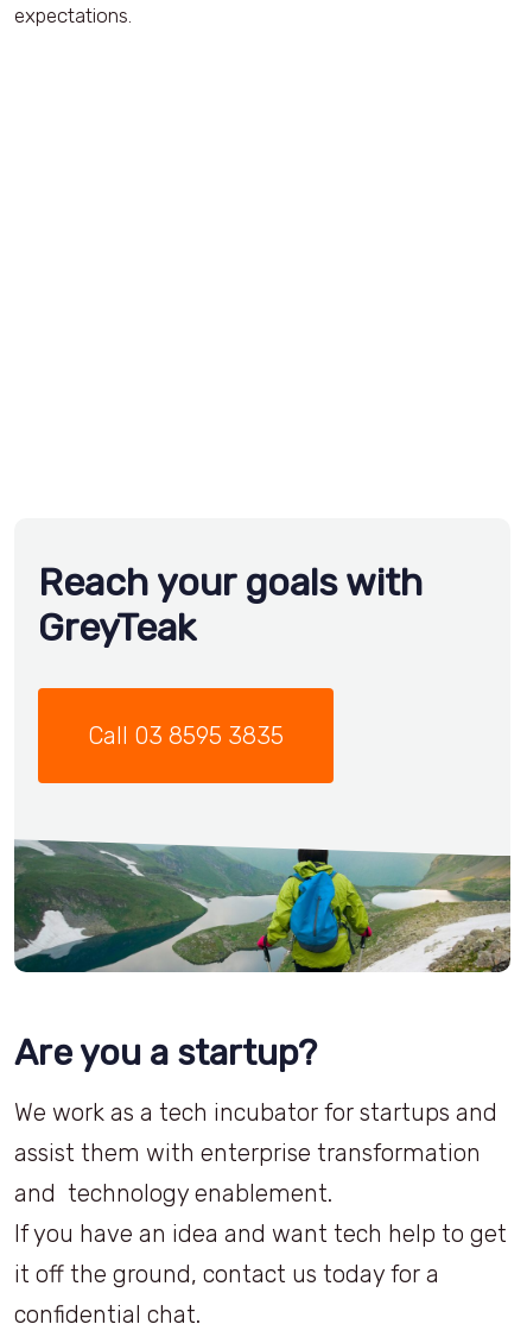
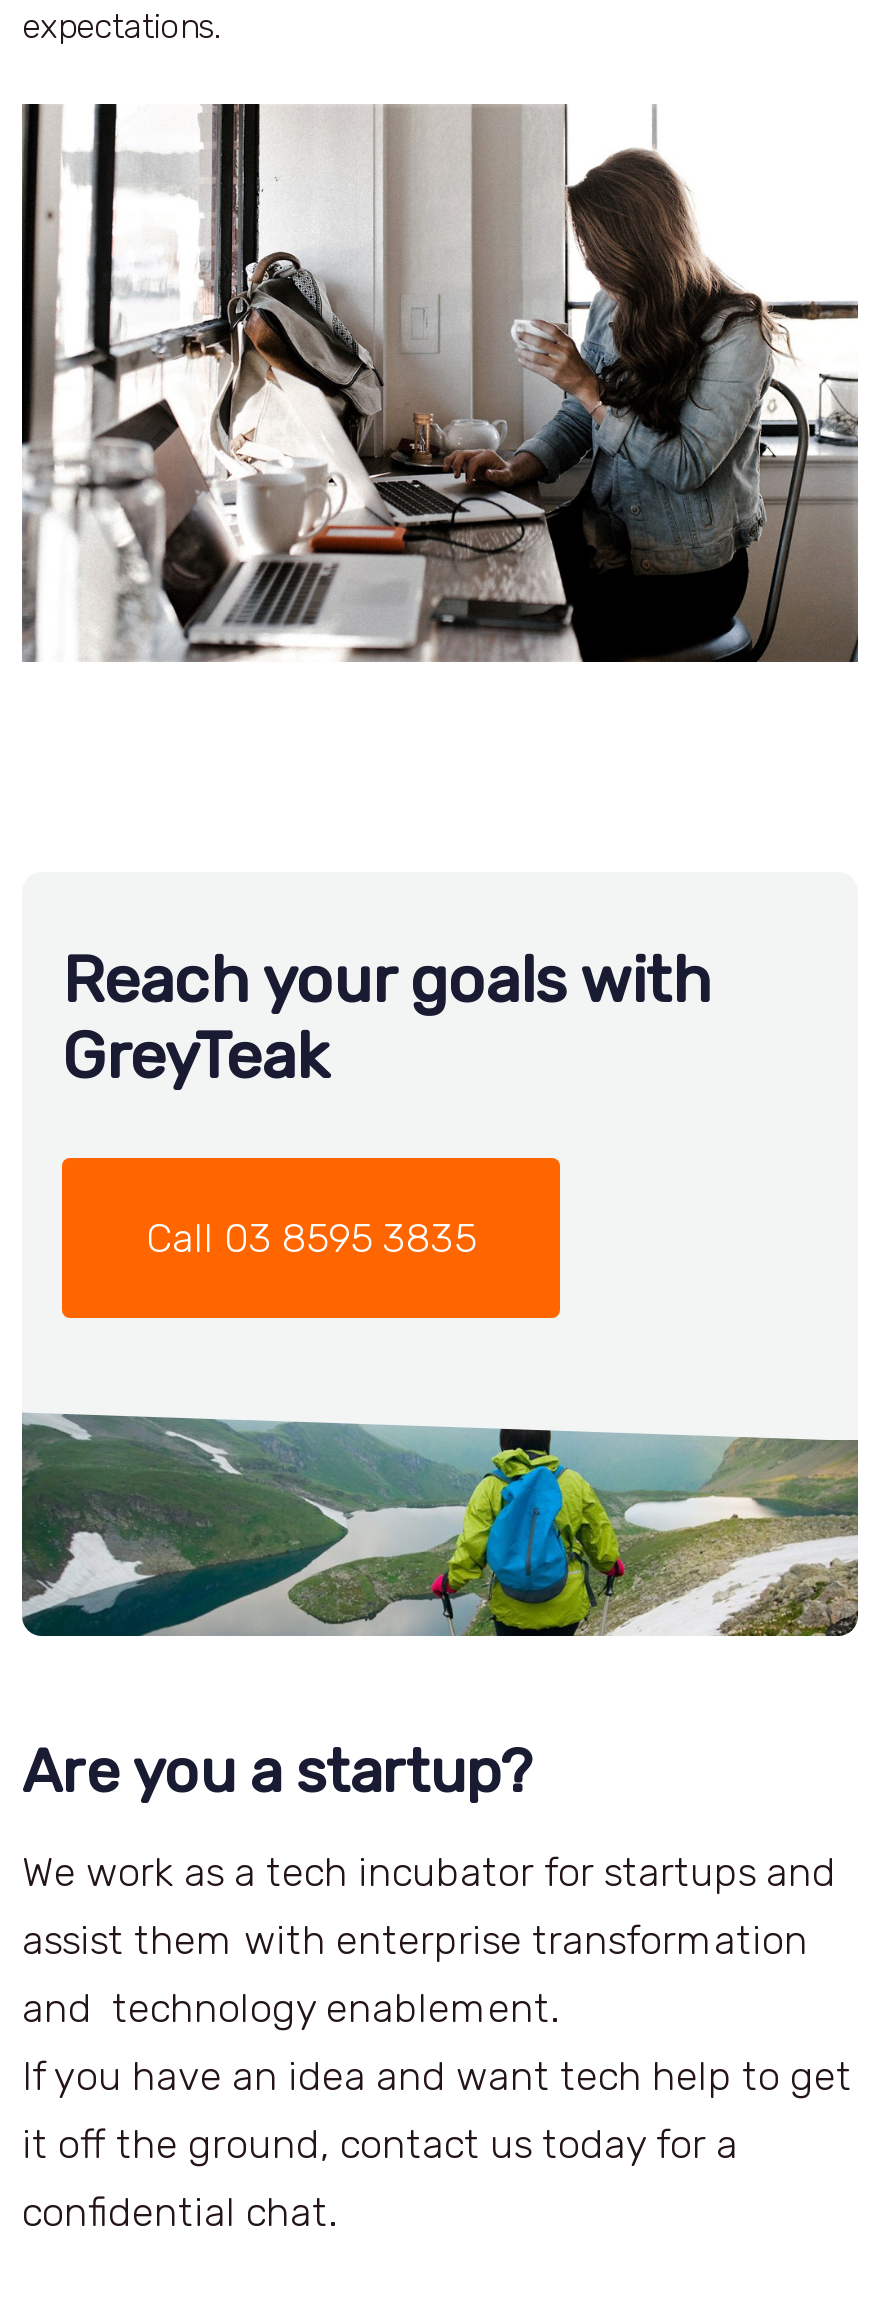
none -> [20,102,860,664] [image]

